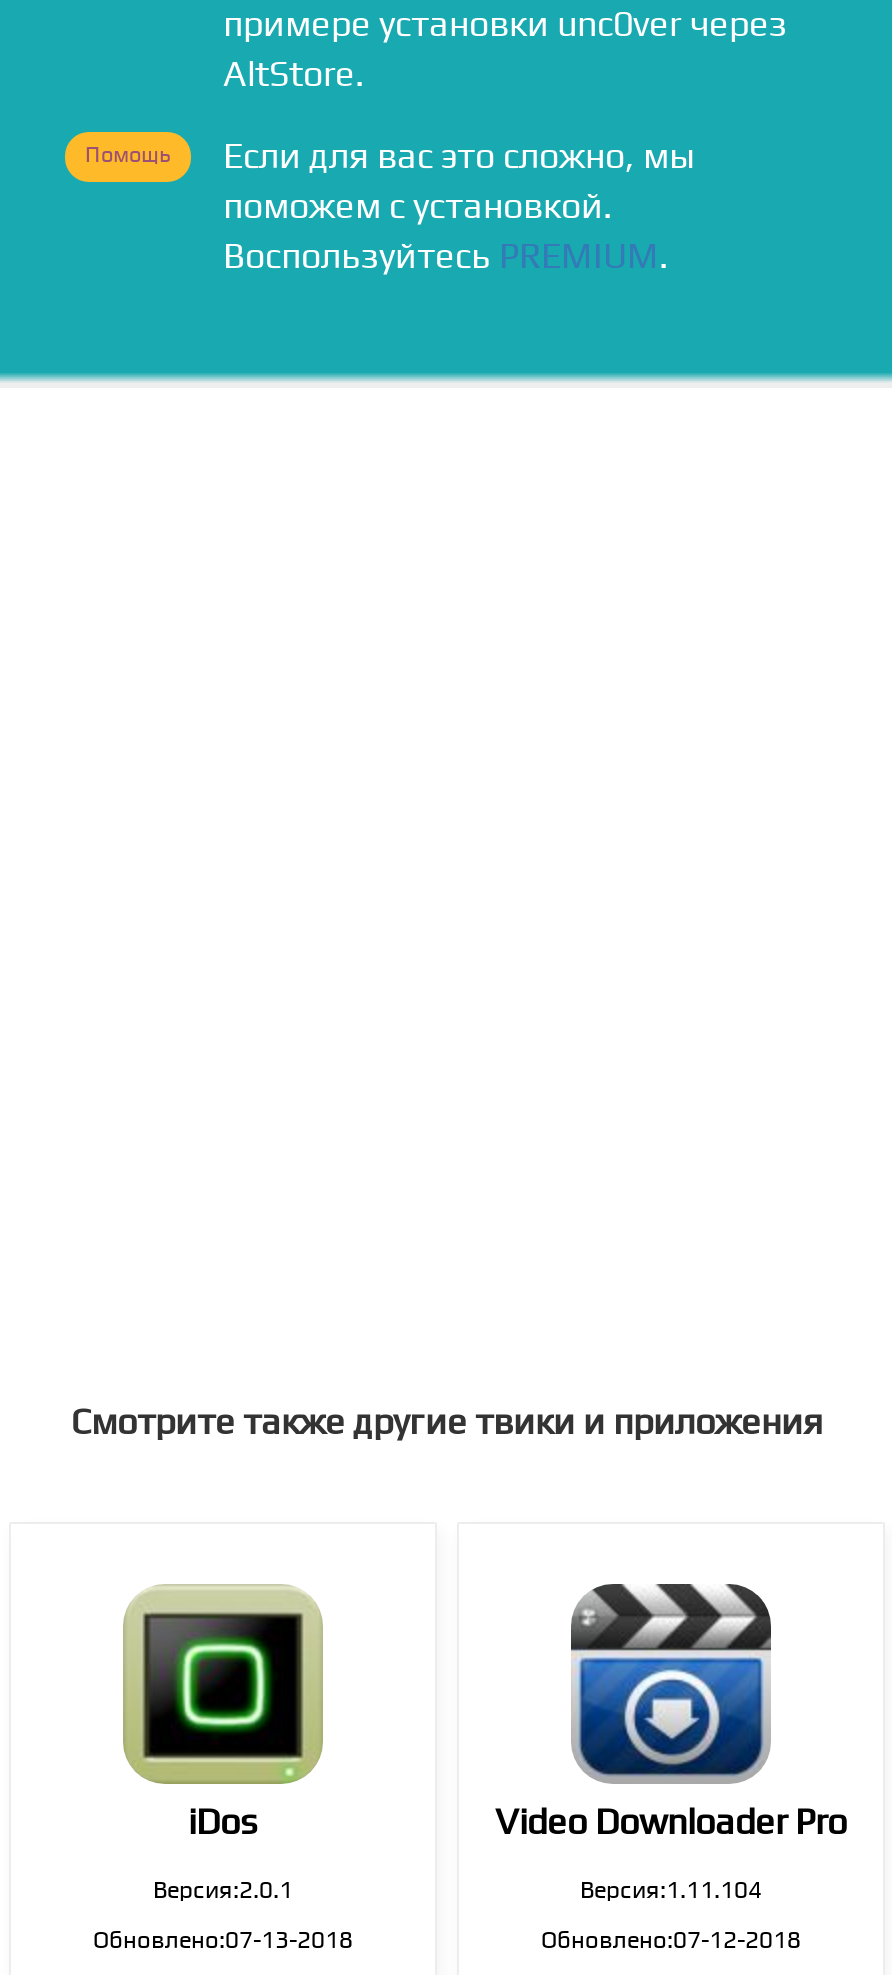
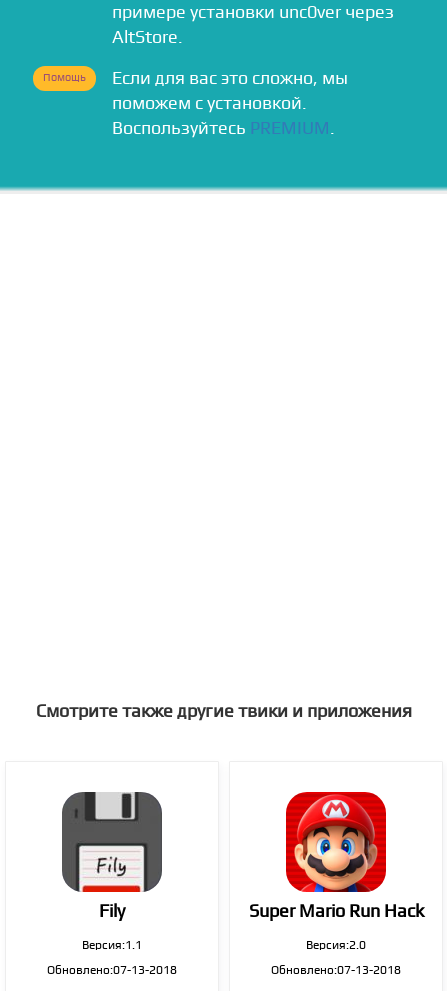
[123,1584,325,1842] [image] | iDos -> [61,791,163,921] [image] | Fily
[495,1582,847,1842] [image] | Video Downloader Pro -> [248,791,423,921] [image] | Super Mario Run Hack
[153,1878,293,1904] Версия:2.0.1 -> [82,939,142,952] Версия:1.1
[580,1878,762,1904] Версия:1.11.104 -> [306,939,366,952] Версия:2.0
[541,1928,801,1954] Обновлено:07-12-2018 -> [271,964,401,977] Обновлено:07-13-2018

